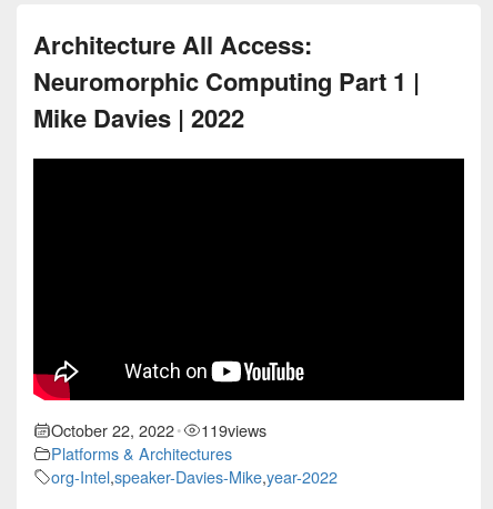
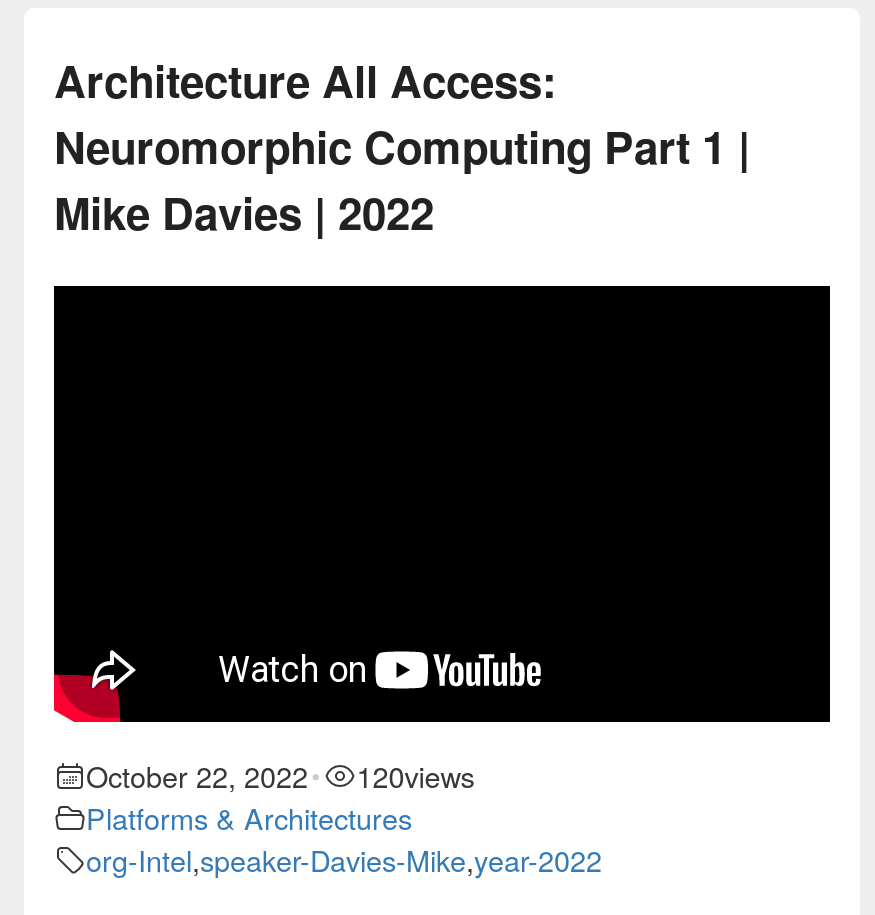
[51,418,267,442] October 22, 2022 • 119views -> [86,754,474,796] October 22, 2022 • 120views

